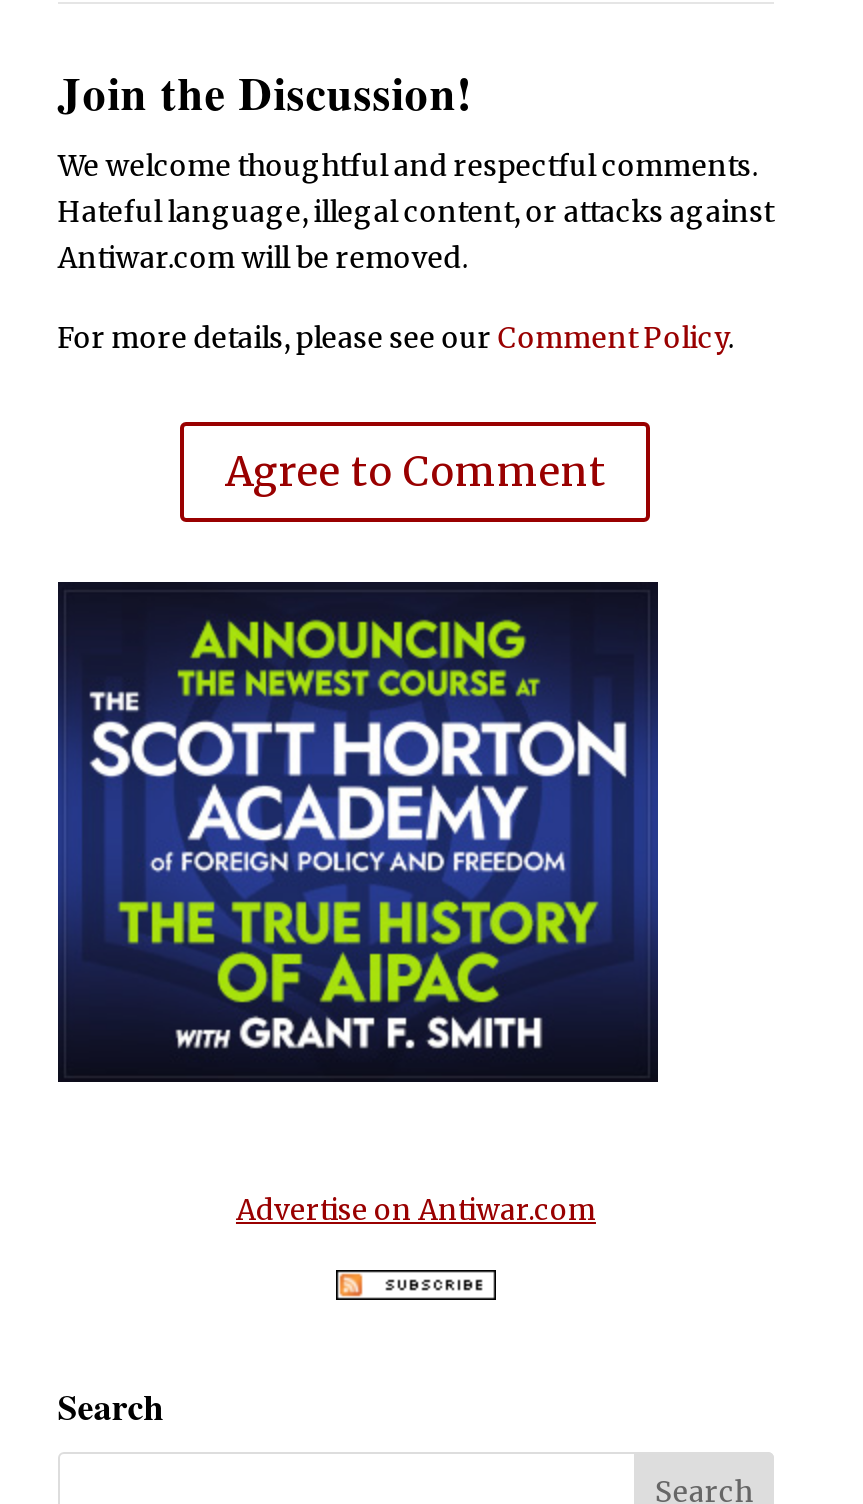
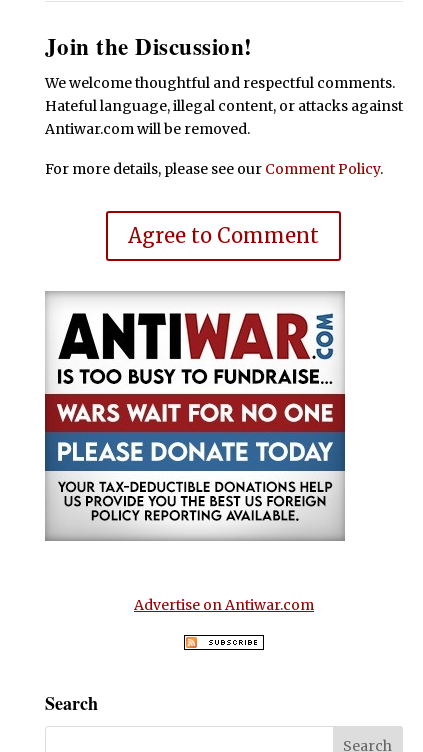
[56,582,660,1082] [image] -> [44,292,346,540] [image]

